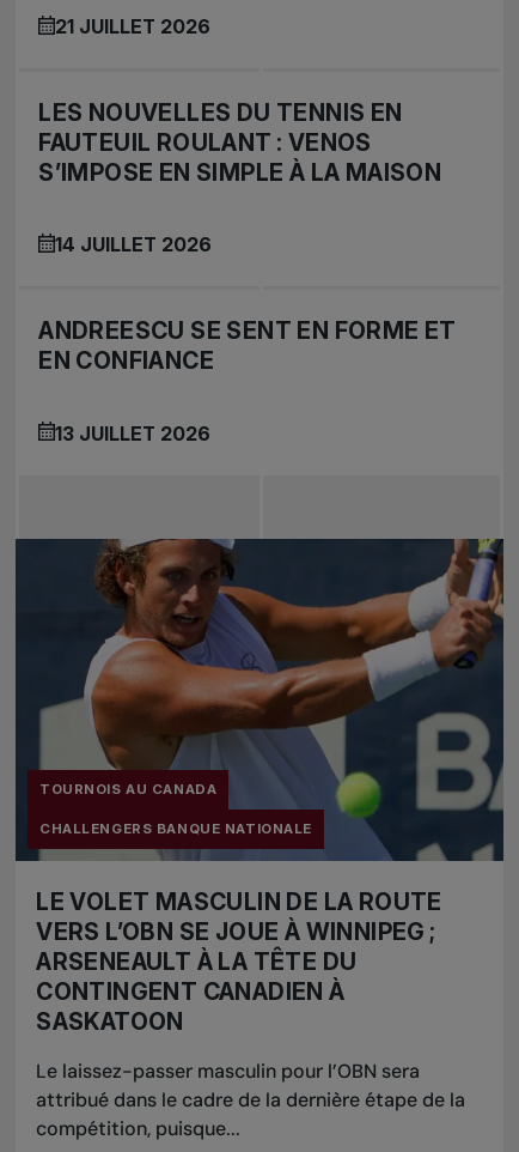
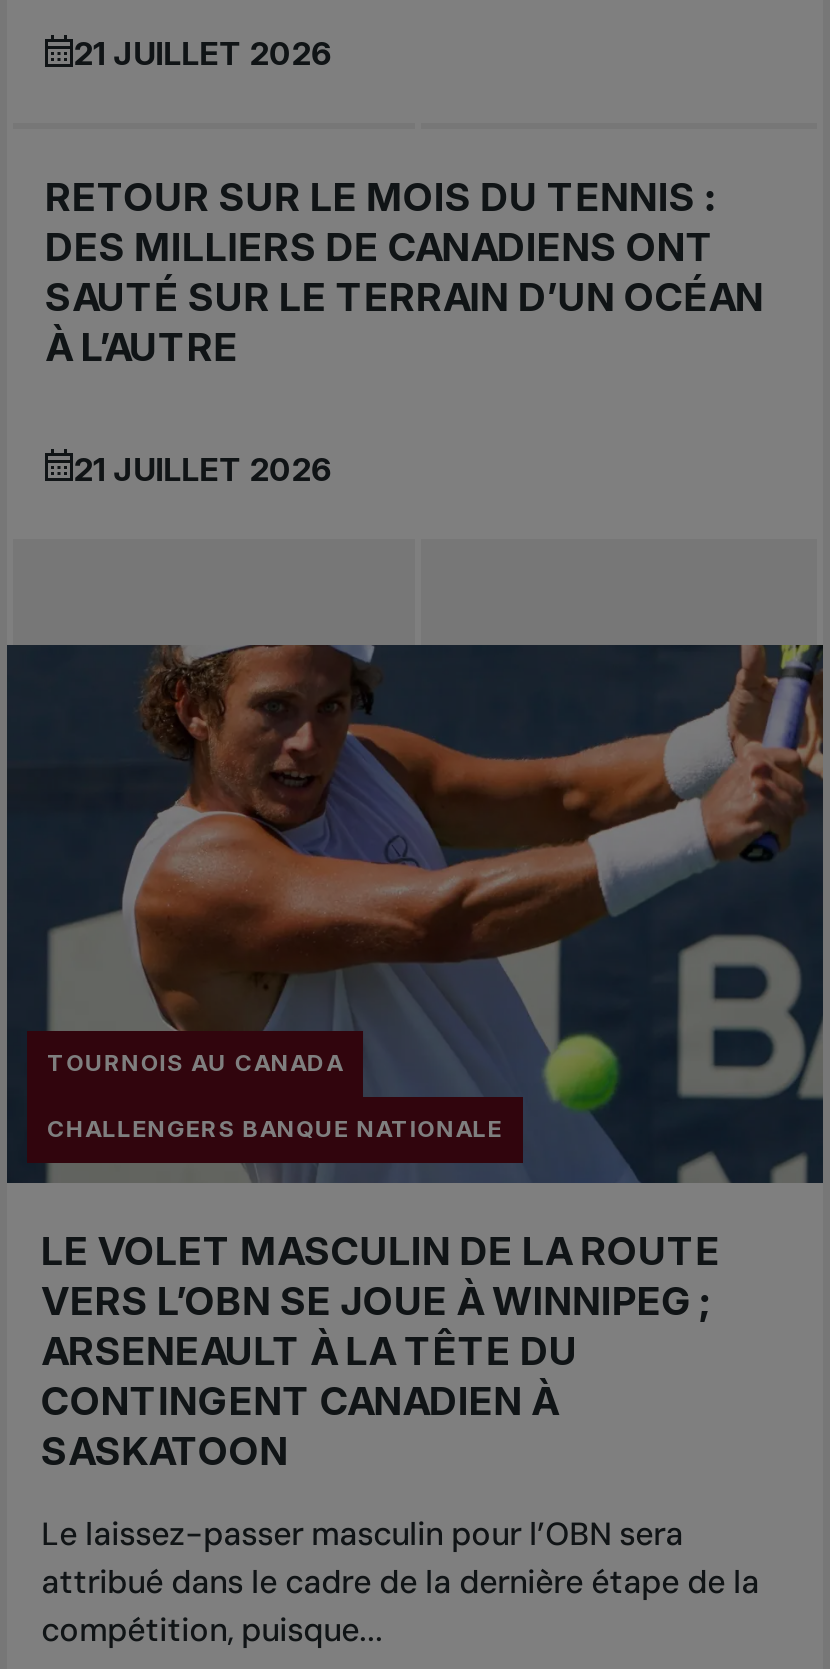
[39,98,457,445] LES NOUVELLES DU TENNIS EN | FAUTEUIL ROULANT : VENOS | S’IMPOSE EN SIMPLE À LA MAISON | 14 JUILLET 2026 | ANDREESCU SE SENT EN FORME ET | EN CONFIANCE | 13 JUILLET 2026 -> [45,173,764,488] RETOUR SUR LE MOIS DU TENNIS : | DES MILLIERS DE CANADIENS ONT | SAUTÉ SUR LE TERRAIN D’UN OCÉAN | À L’AUTRE | 21 JUILLET 2026

